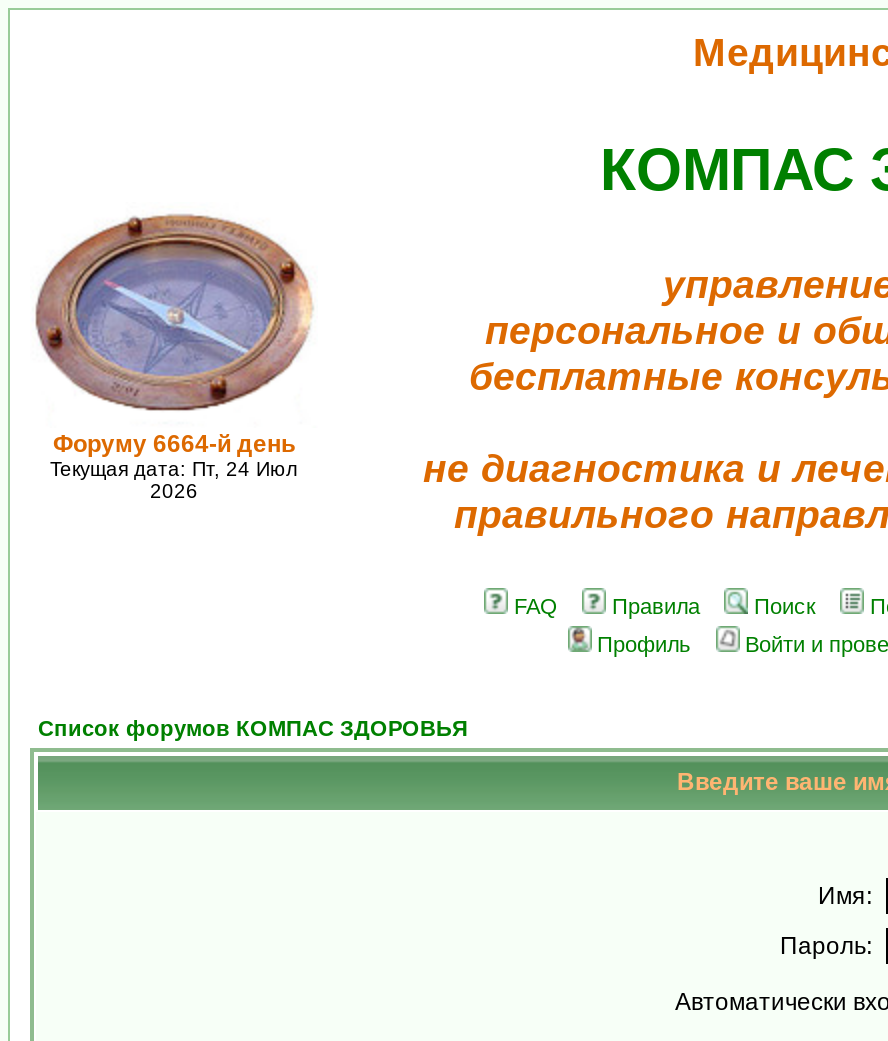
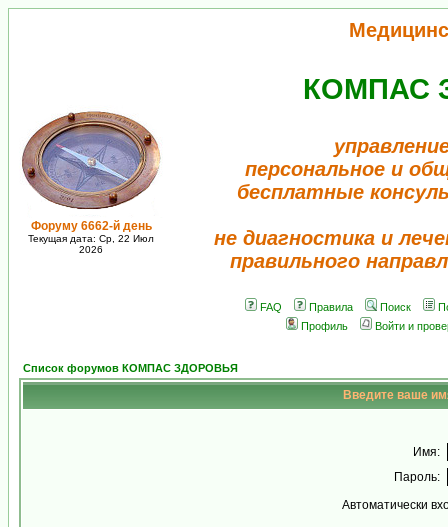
[53,430,295,458] Форуму 6664-й день -> [30,219,151,233] Форуму 6662-й день
[50,458,298,480] Текущая дата: Пт, 24 Июл -> [28,233,154,244] Текущая дата: Ср, 22 Июл

